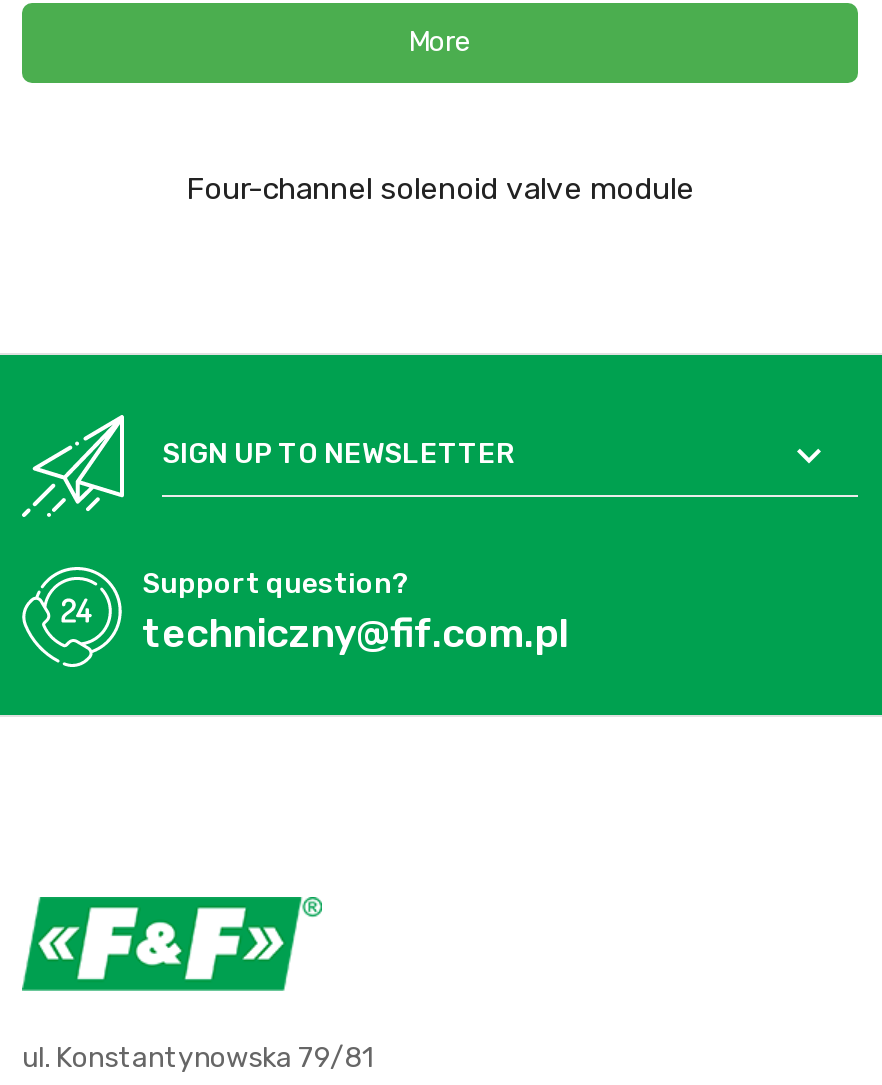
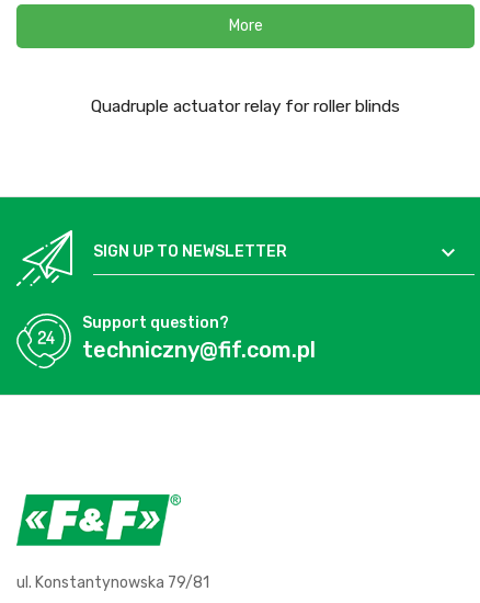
[186,171,694,207] Four-channel solenoid valve module -> [91,96,400,116] Quadruple actuator relay for roller blinds

